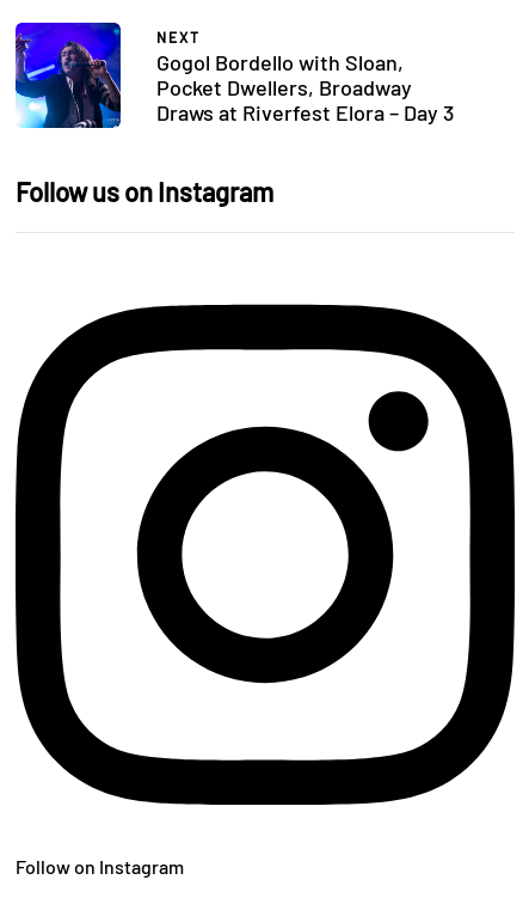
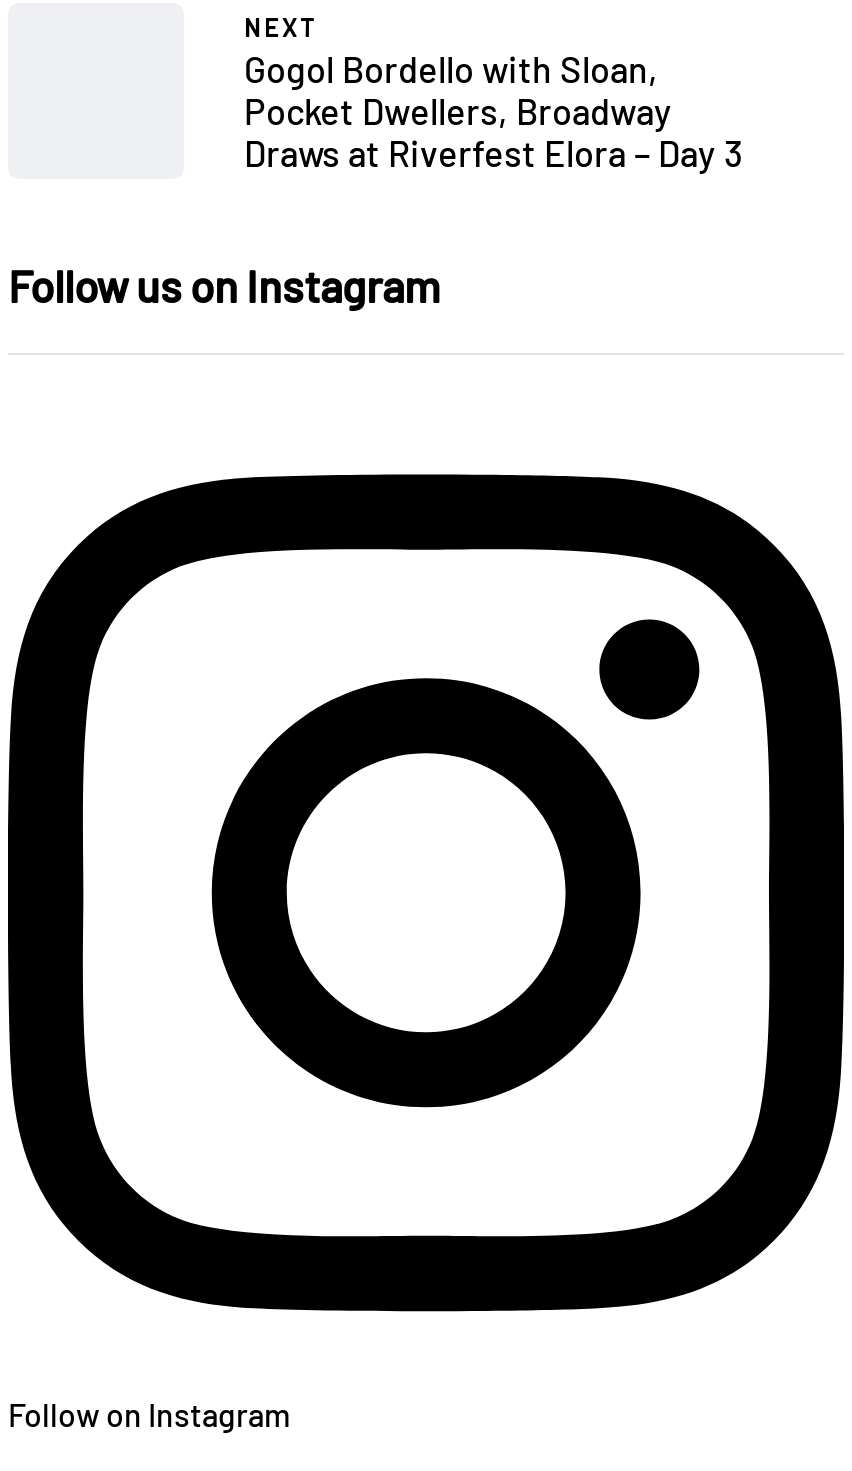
[14,22,122,129] [image] -> none

